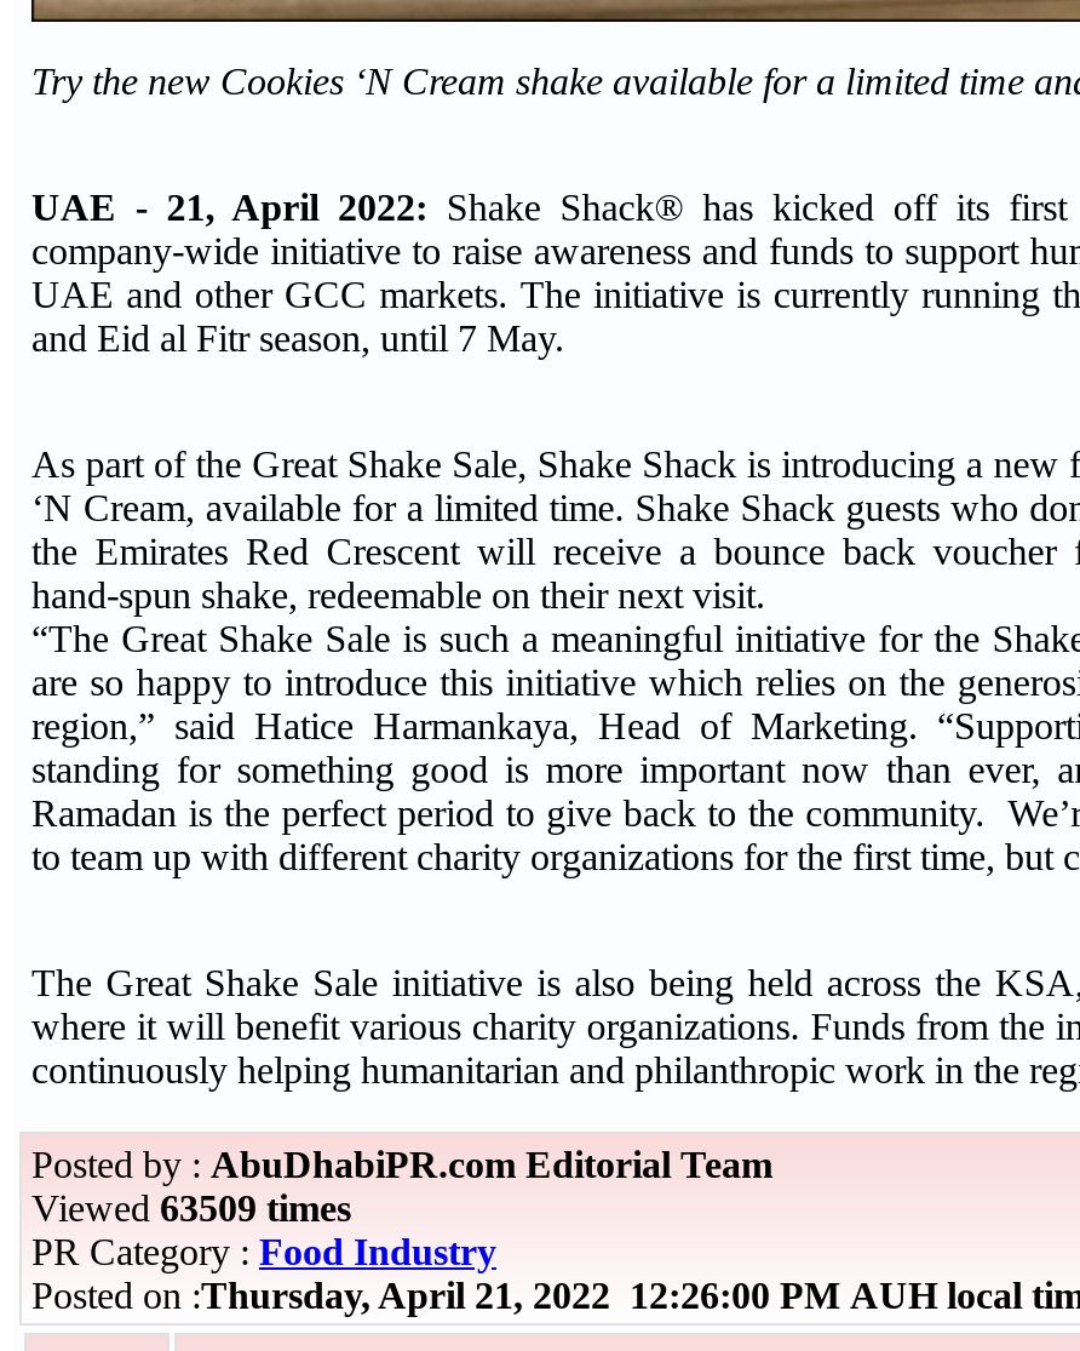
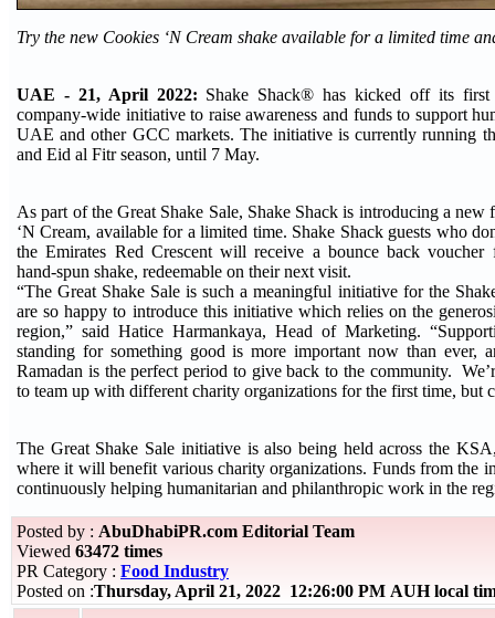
[31,1187,351,1229] Viewed 63509 times -> [17,542,162,561] Viewed 63472 times

